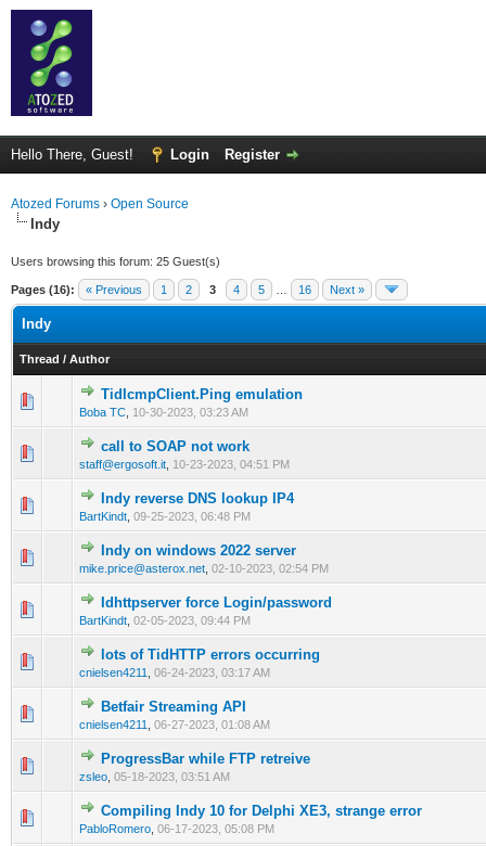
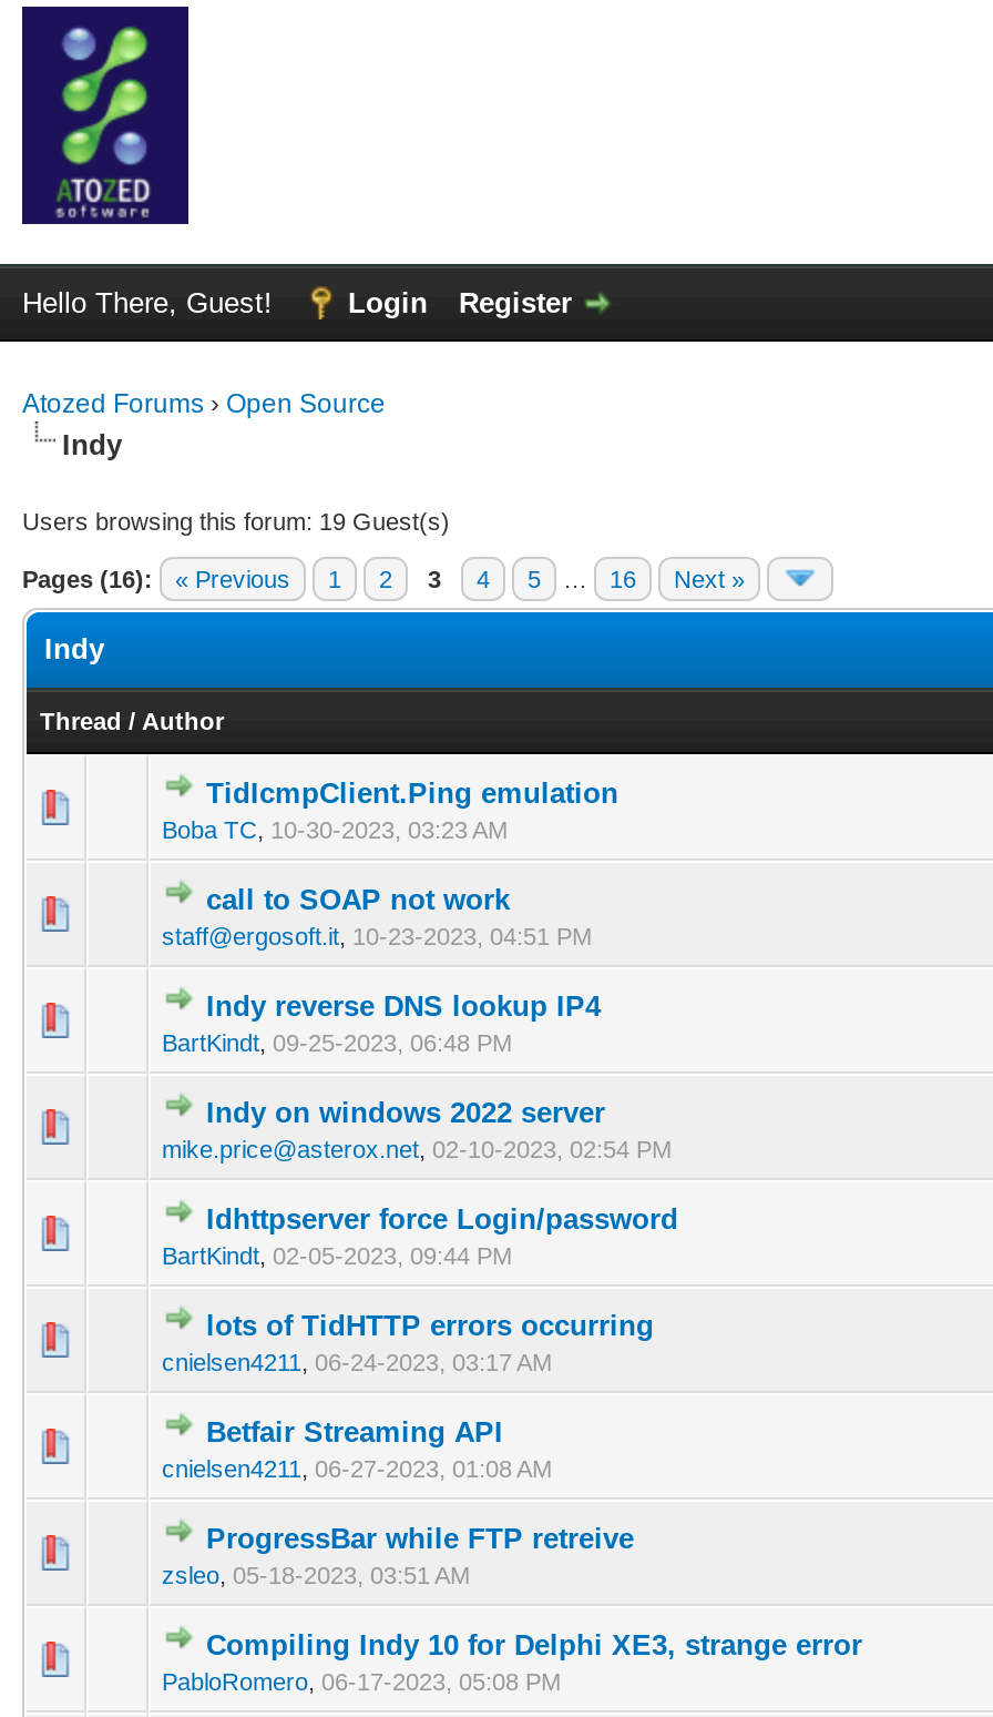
[11,255,220,268] Users browsing this forum: 25 Guest(s) -> [22,508,450,535] Users browsing this forum: 19 Guest(s)

